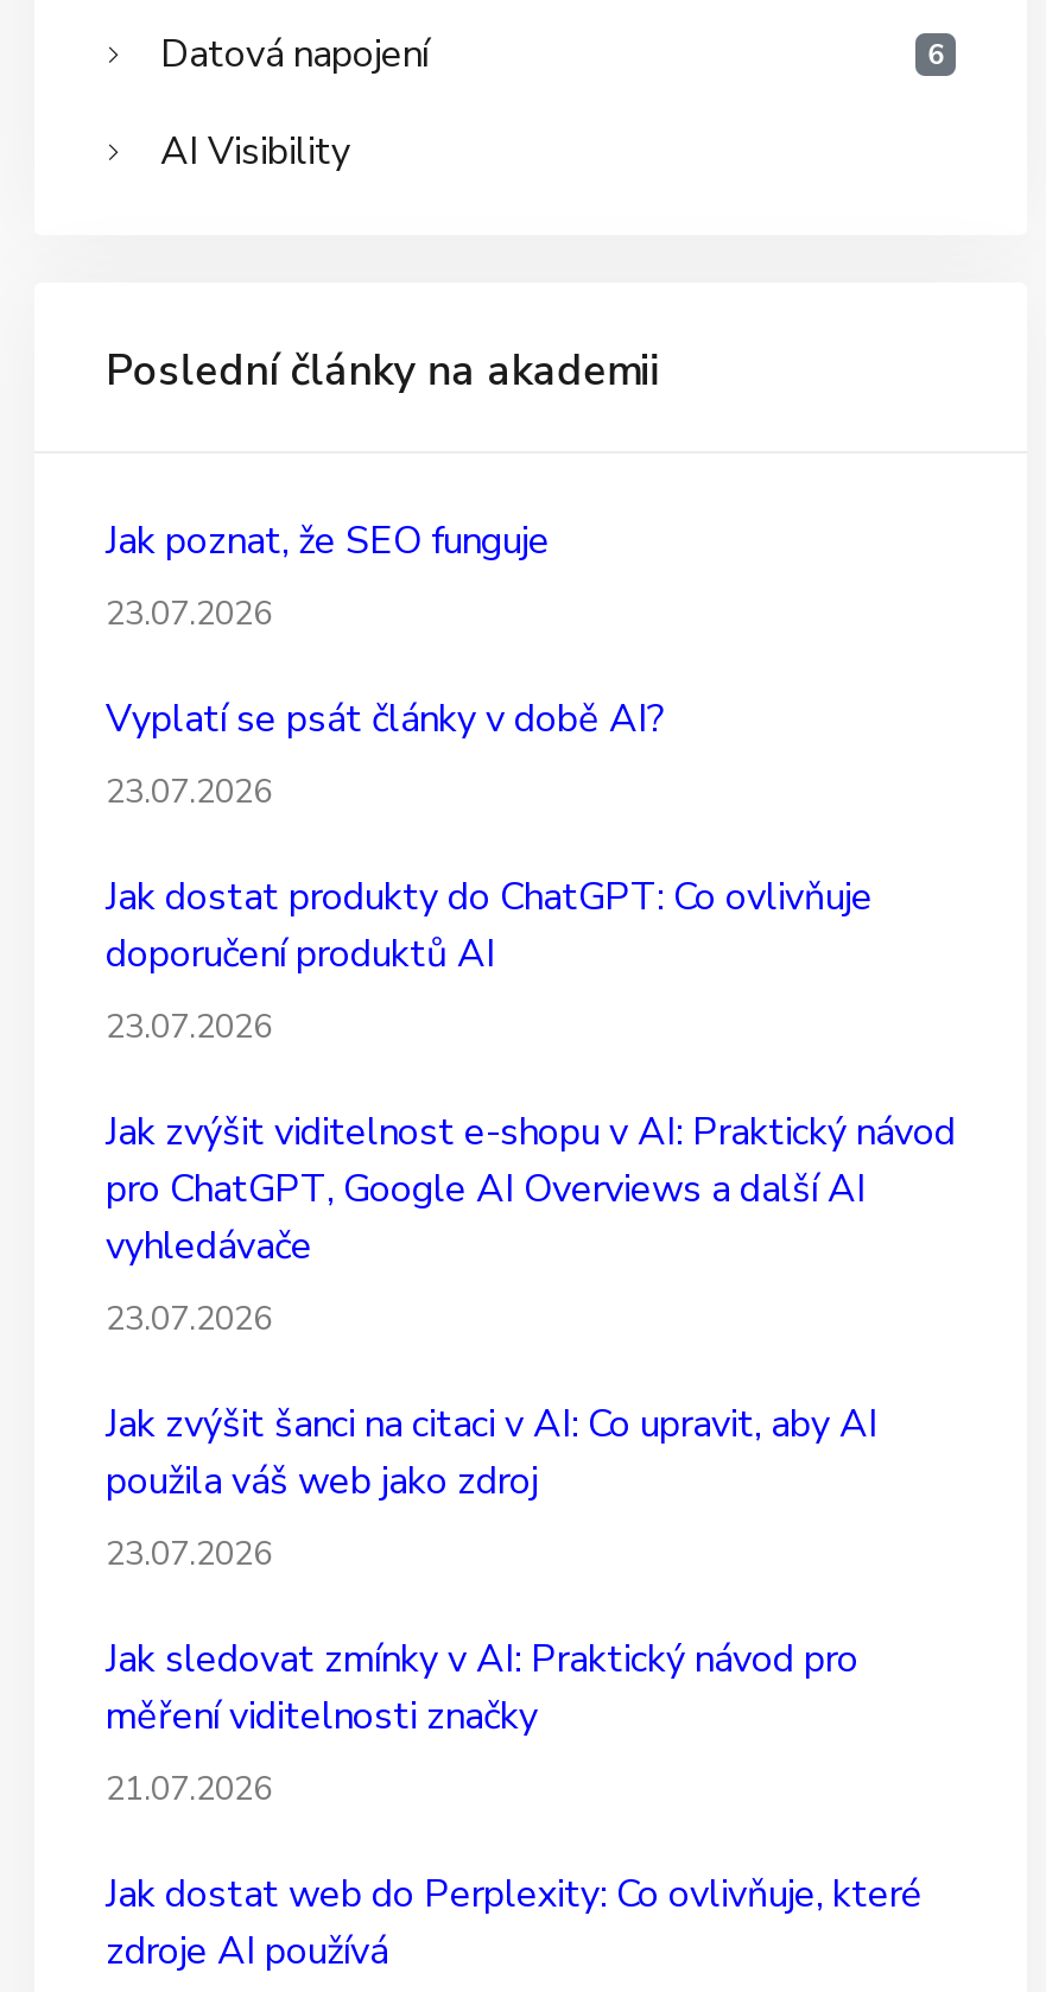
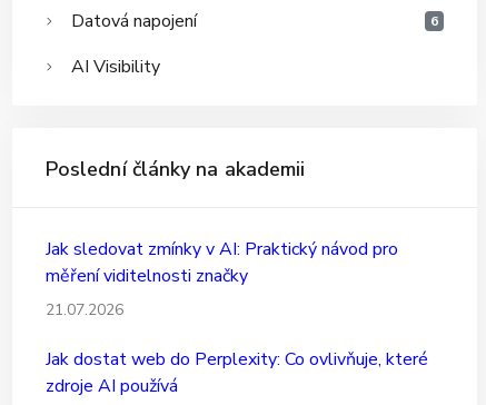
[106,516,956,1577] Jak poznat, že SEO funguje | 23.07.2026 | Vyplatí se psát články v době AI? | 23.07.2026 | Jak dostat produkty do ChatGPT: Co ovlivňuje | doporučení produktů AI | 23.07.2026 | Jak zvýšit viditelnost e-shopu v AI: Praktický návod | pro ChatGPT, Google AI Overviews a další AI | vyhledávače | 23.07.2026 | Jak zvýšit šanci na citaci v AI: Co upravit, aby AI | použila váš web jako zdroj | 23.07.2026 -> none

